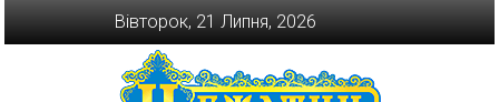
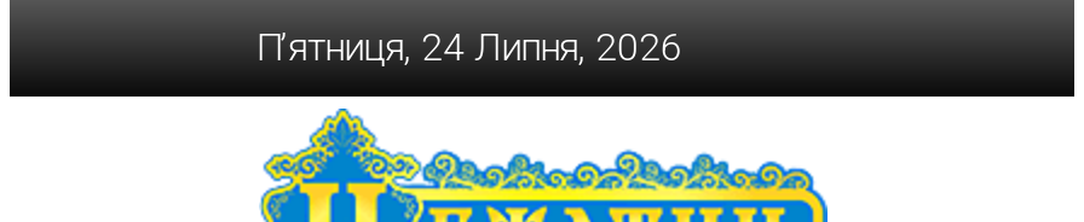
[115,11,317,32] Вівторок, 21 Липня, 2026 -> [256,24,682,70] П’ятниця, 24 Липня, 2026

